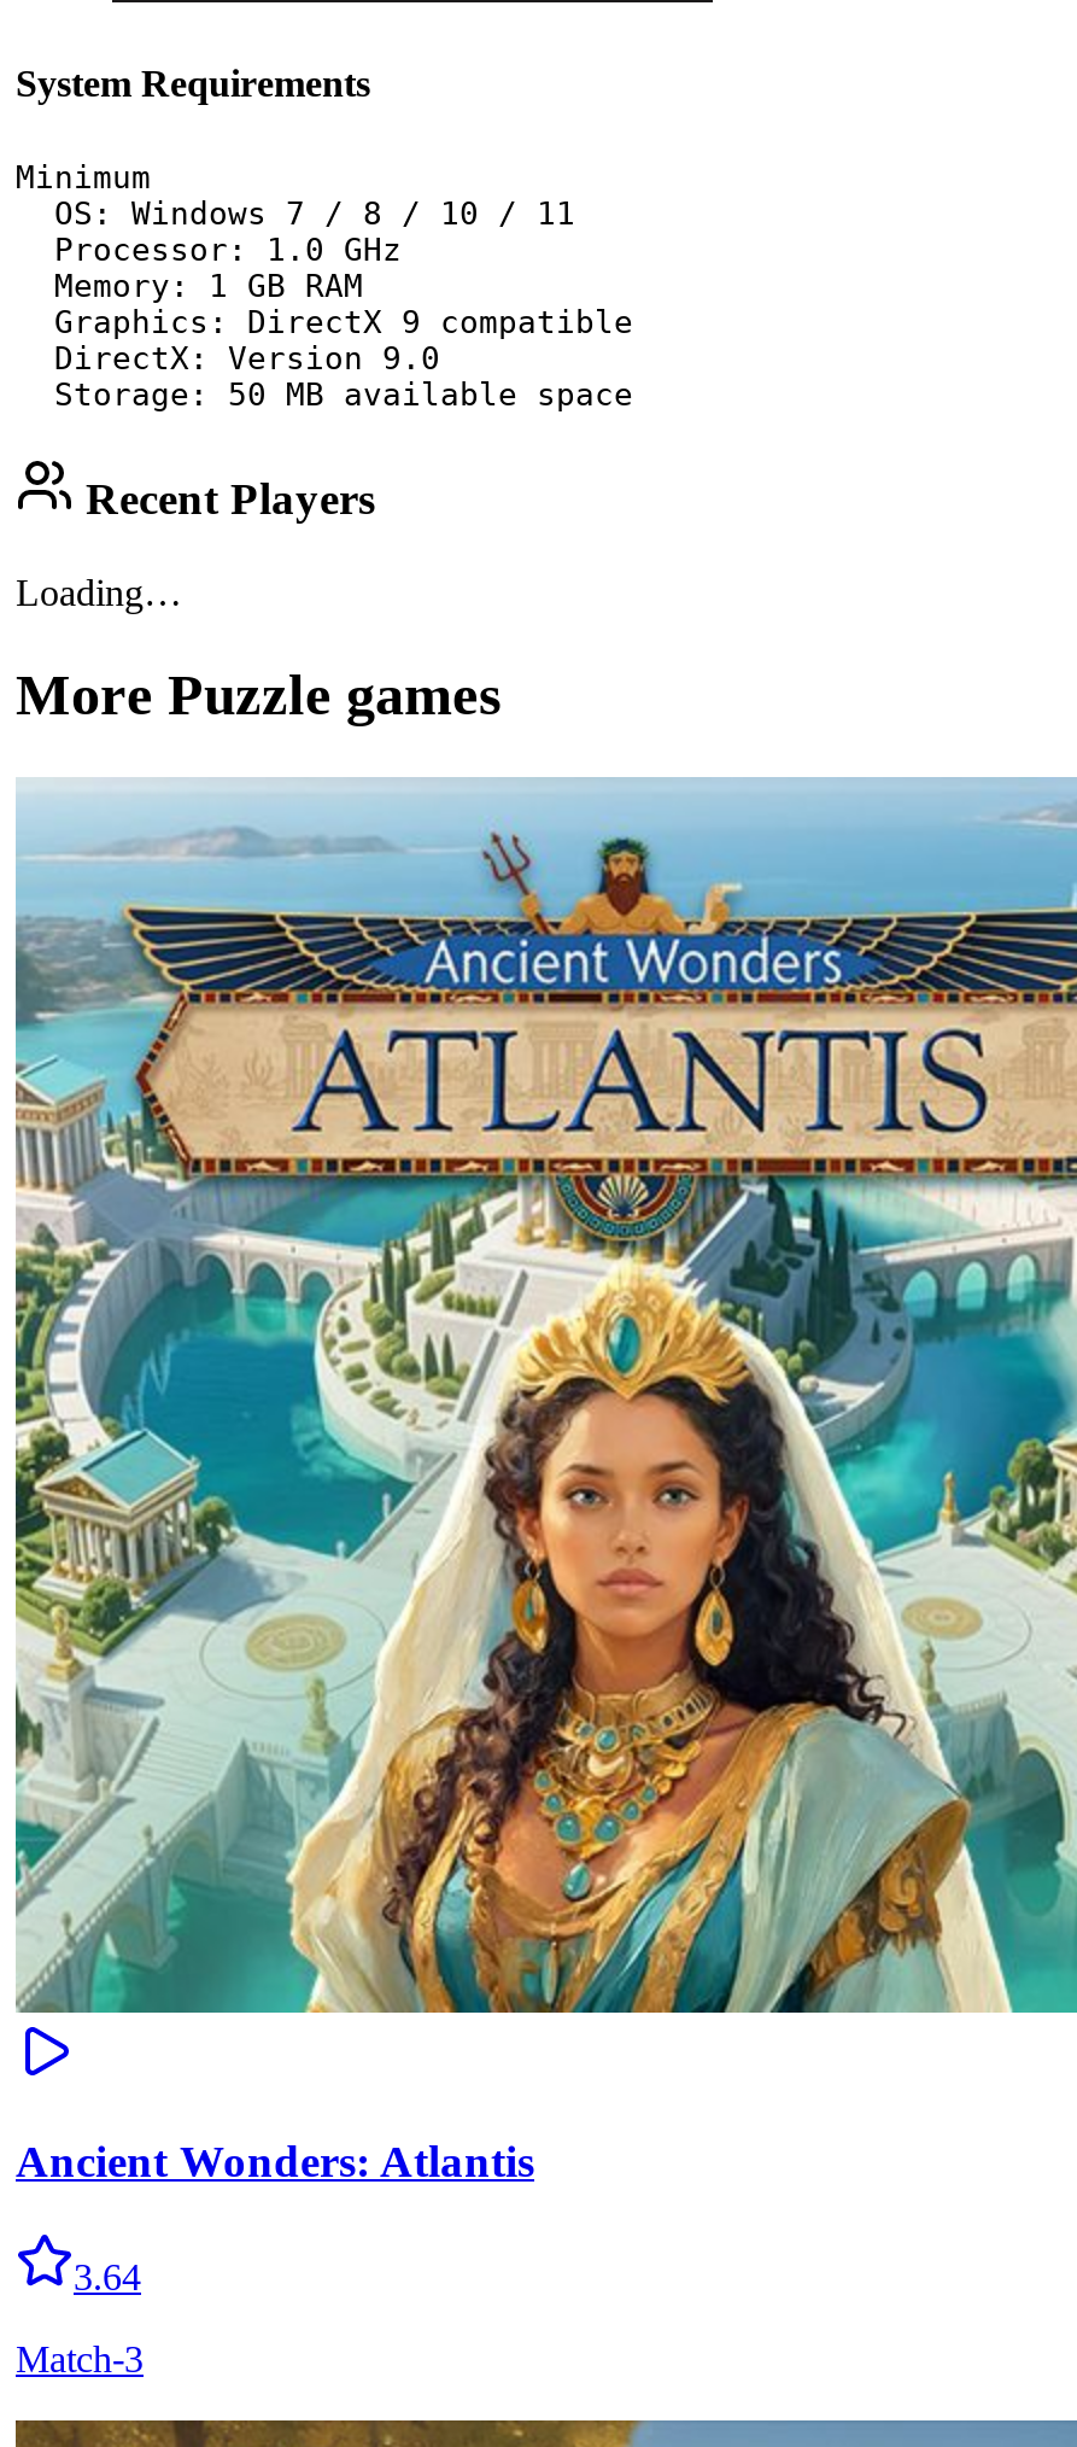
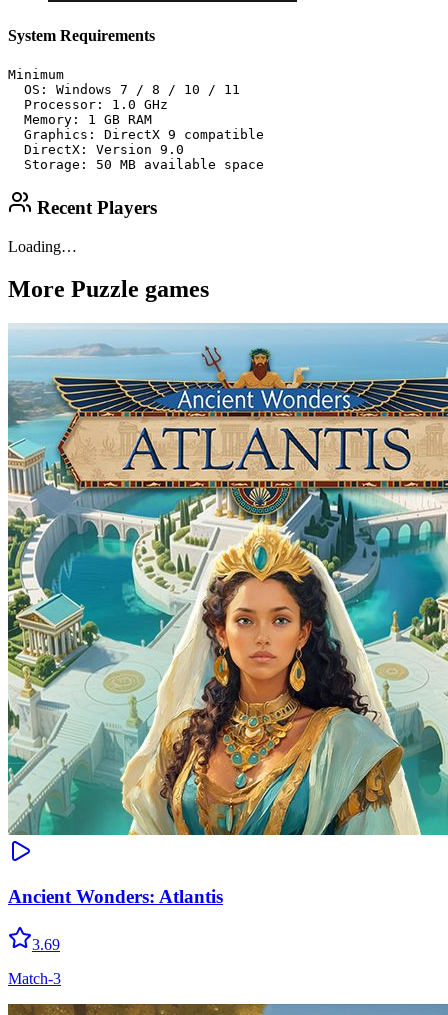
[74,2257,141,2298] 3.64 -> [32,936,60,953] 3.69

